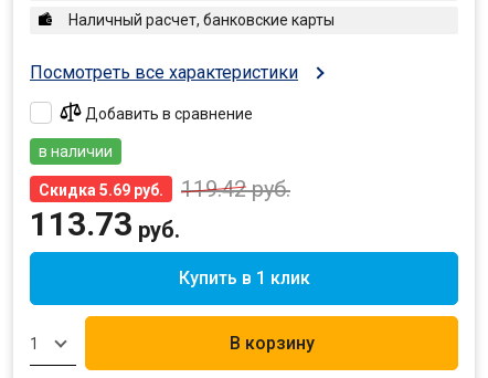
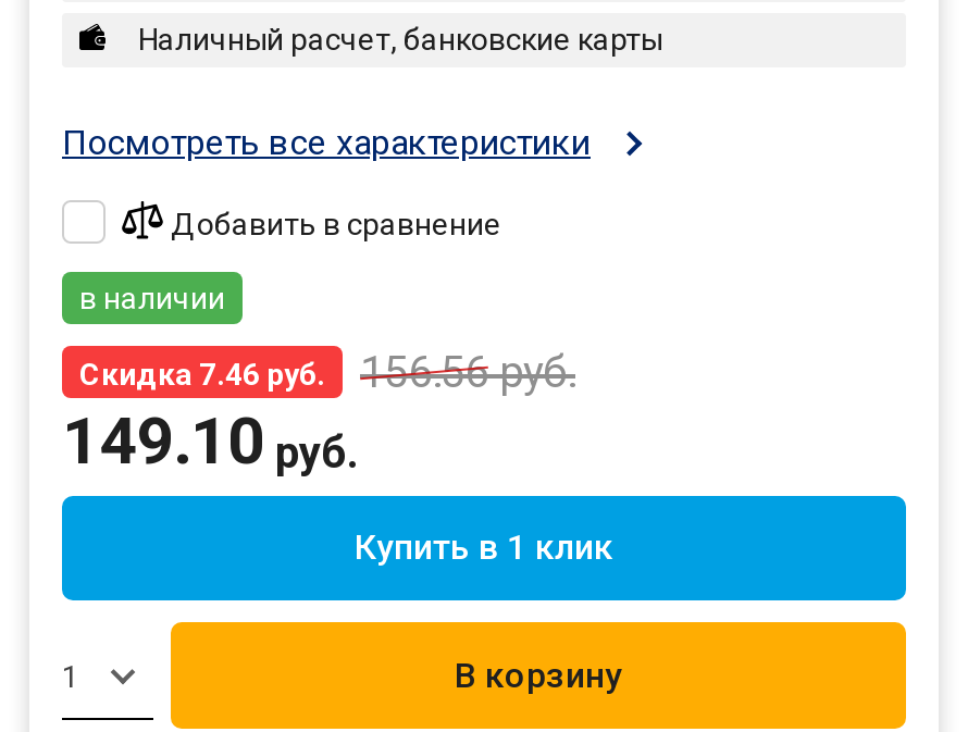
[39,181,163,199] Скидка 5.69 руб. -> [79,357,325,392] Скидка 7.46 руб.
[181,176,290,202] 119.42руб. -> [360,346,575,398] 156.56руб.
[30,204,180,243] 113.73 руб. -> [62,402,358,479] 149.10 руб.

